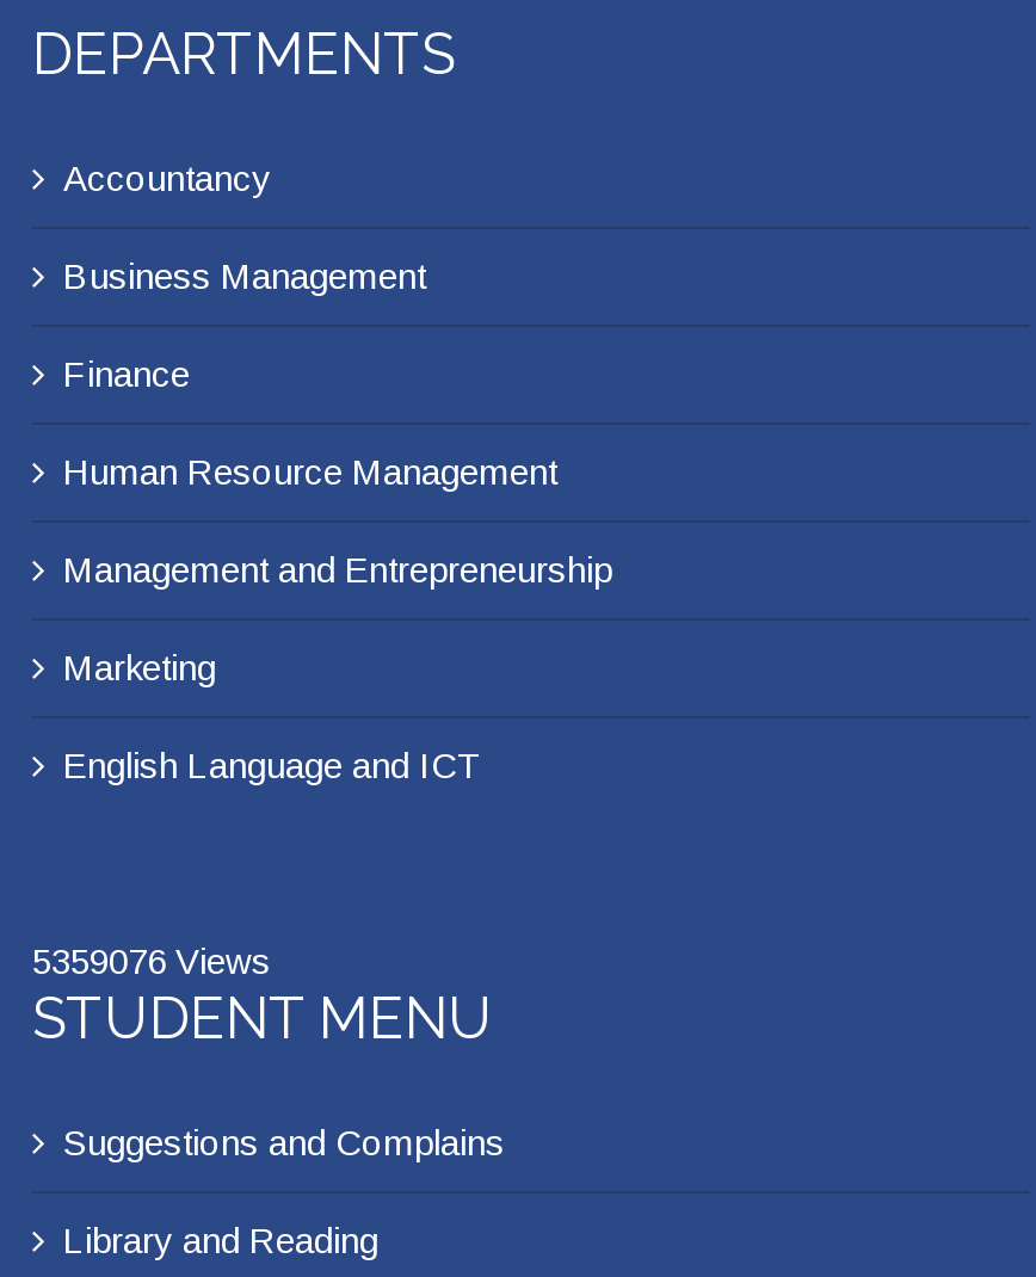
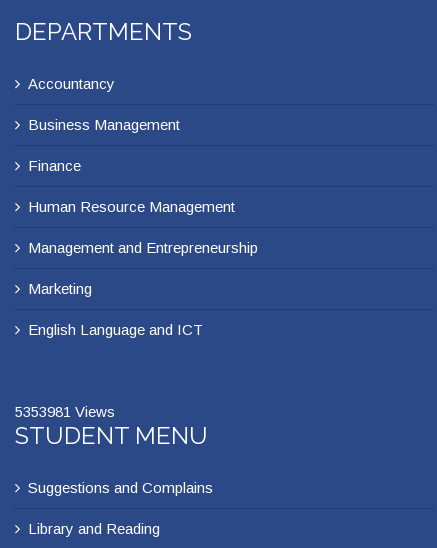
[32,940,271,981] 5359076 Views -> [15,403,115,420] 5353981 Views

